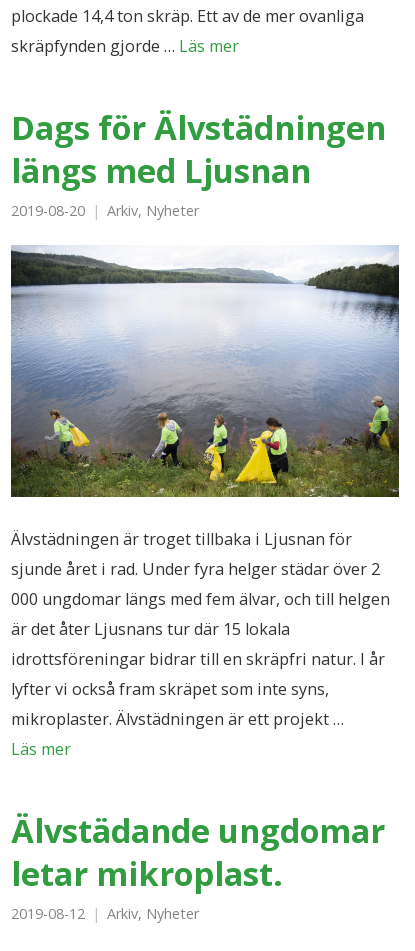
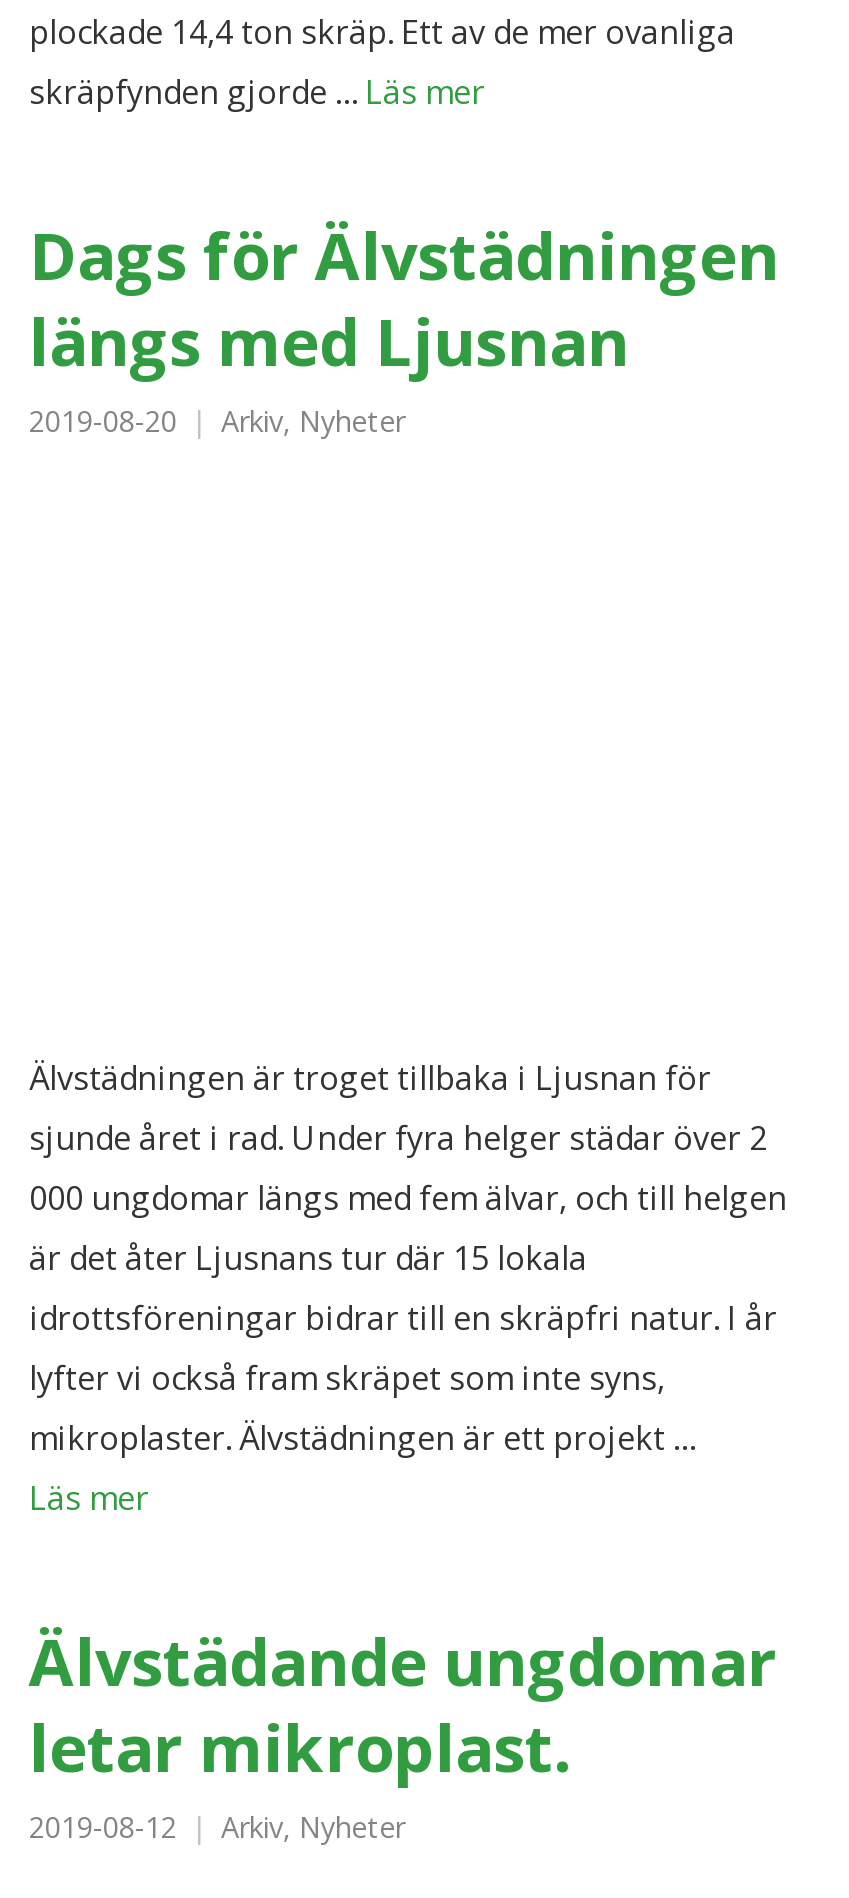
[10,245,400,498] [image] -> none

